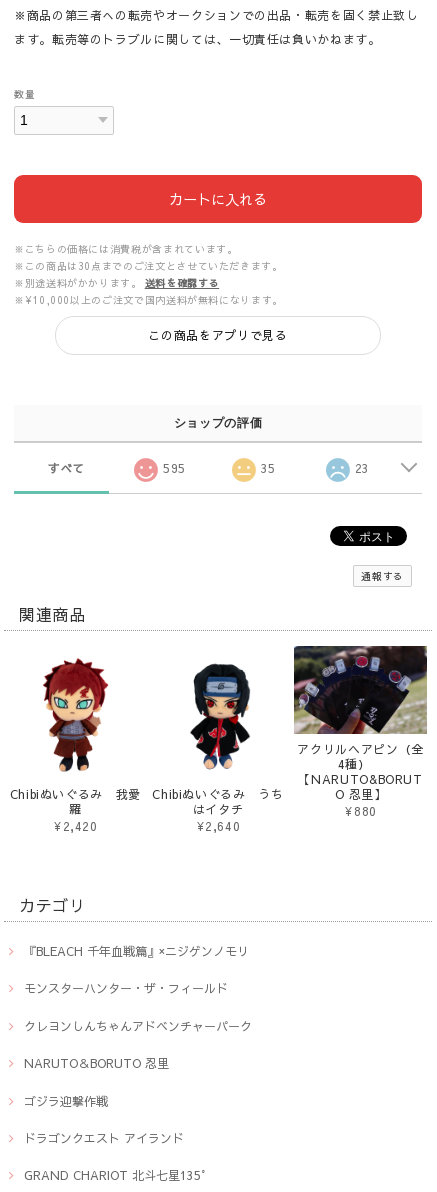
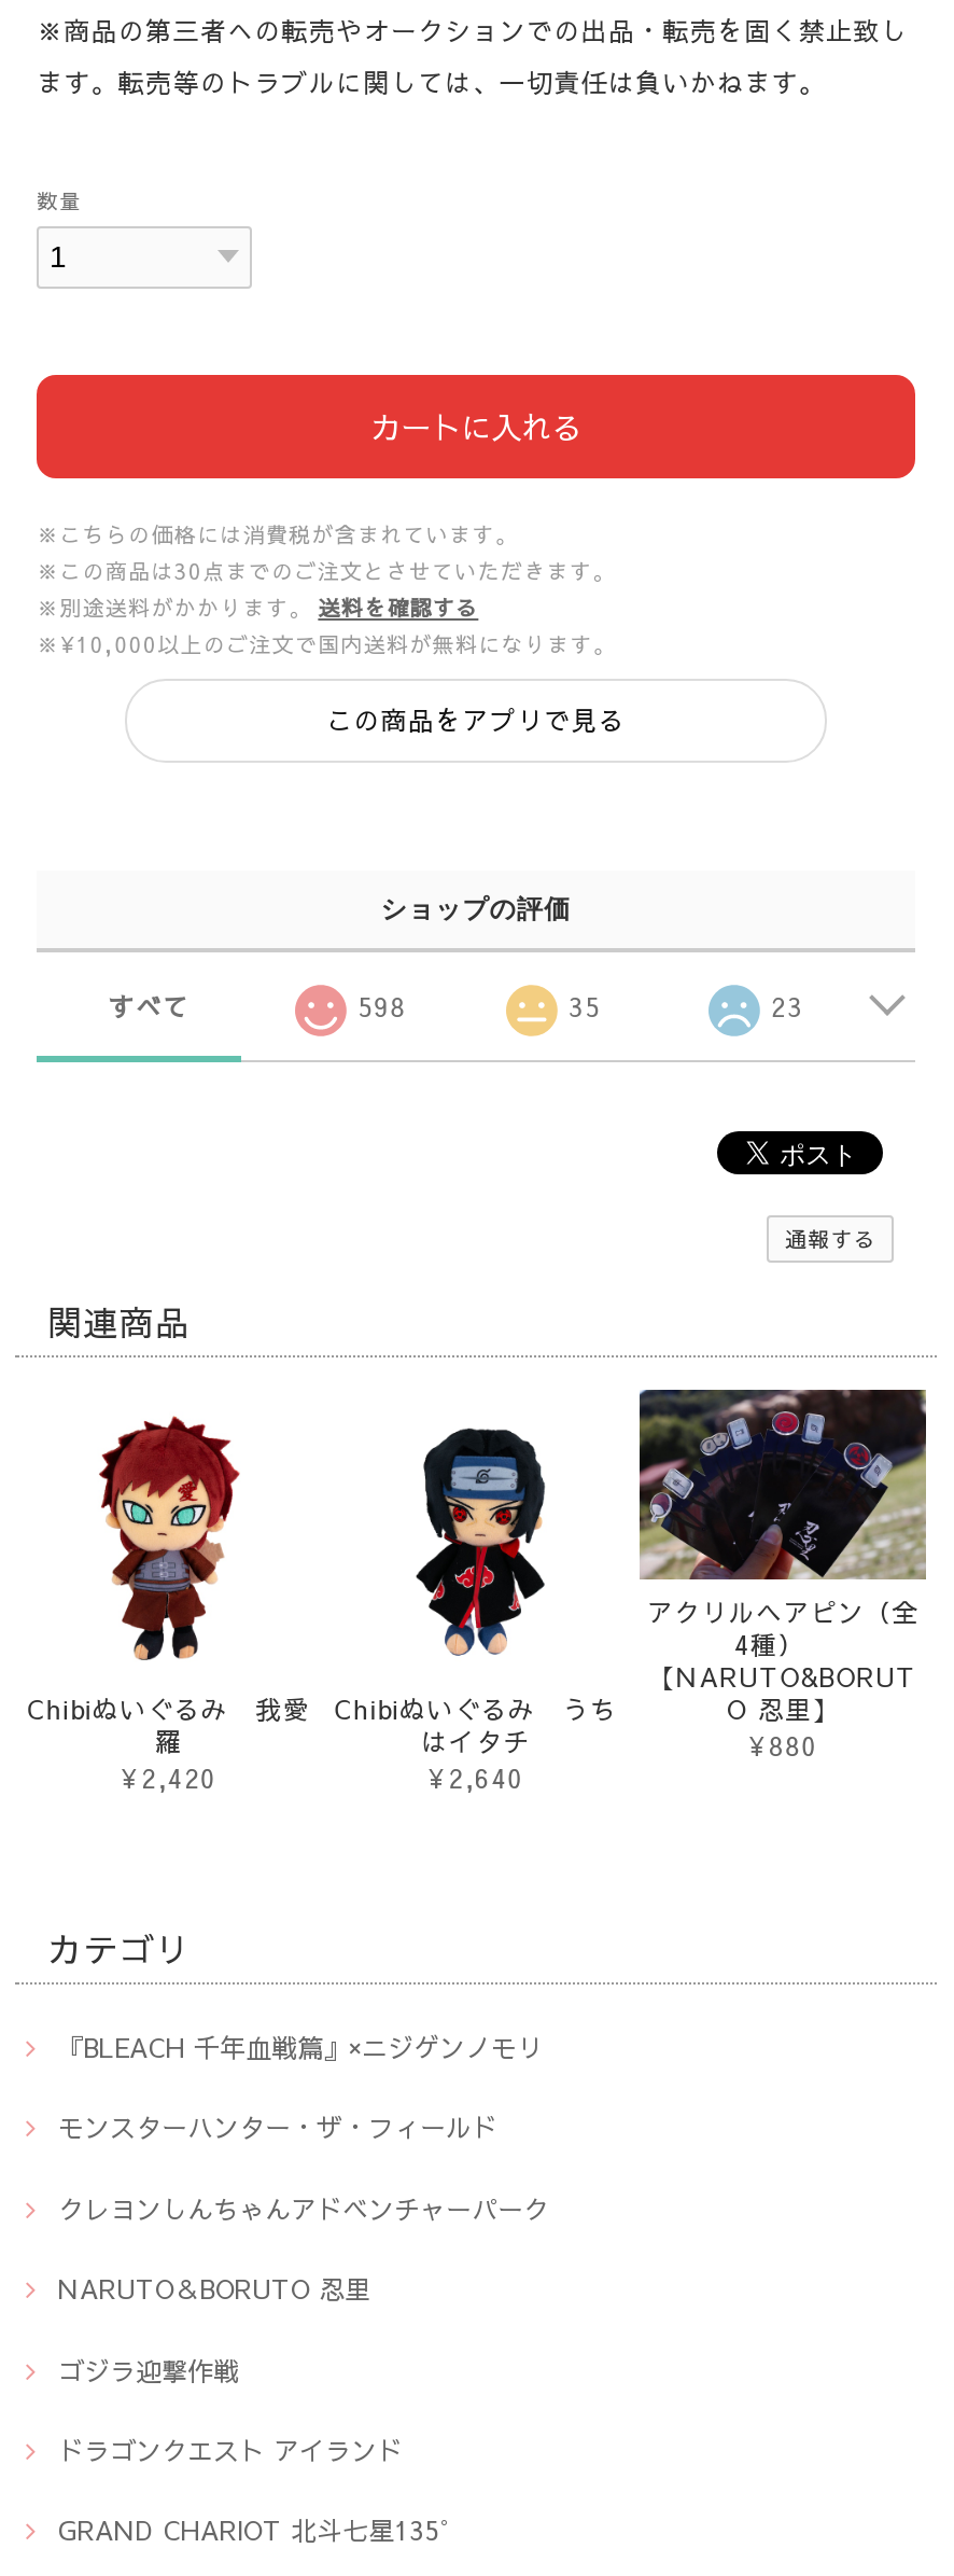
[163,460,186,476] 595 -> [357,989,407,1024] 598

